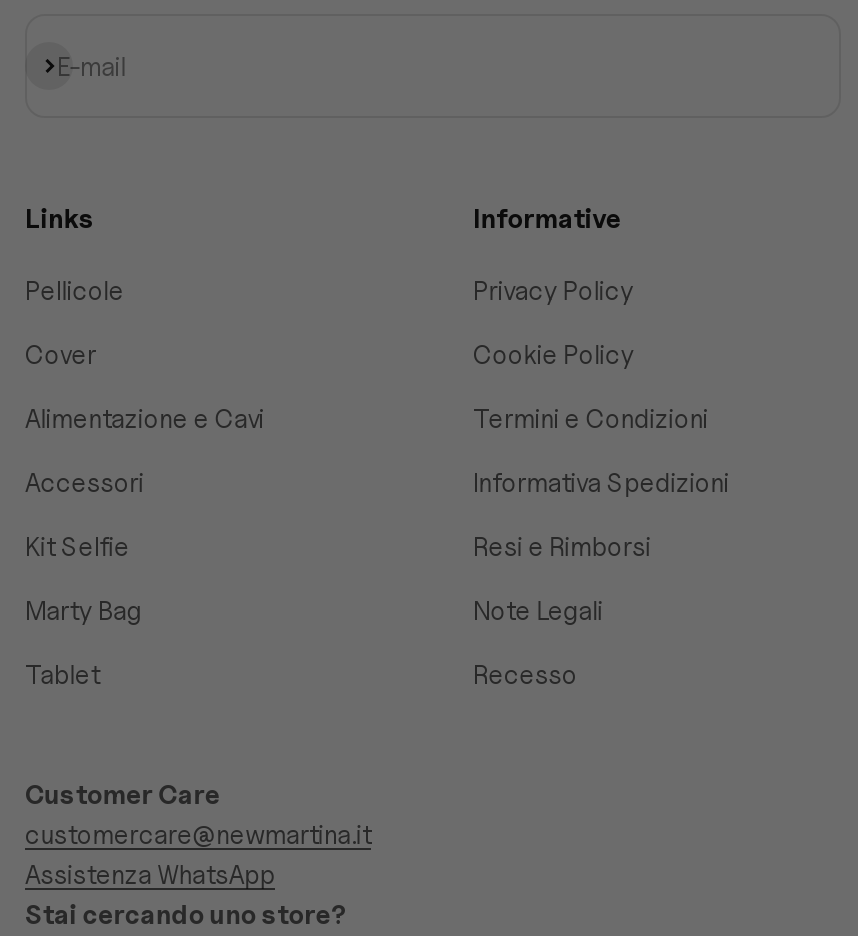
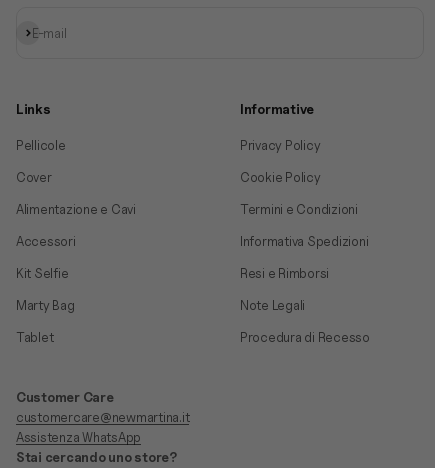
[473,658,577,690] Recesso -> [240,329,370,345] Procedura di Recesso

